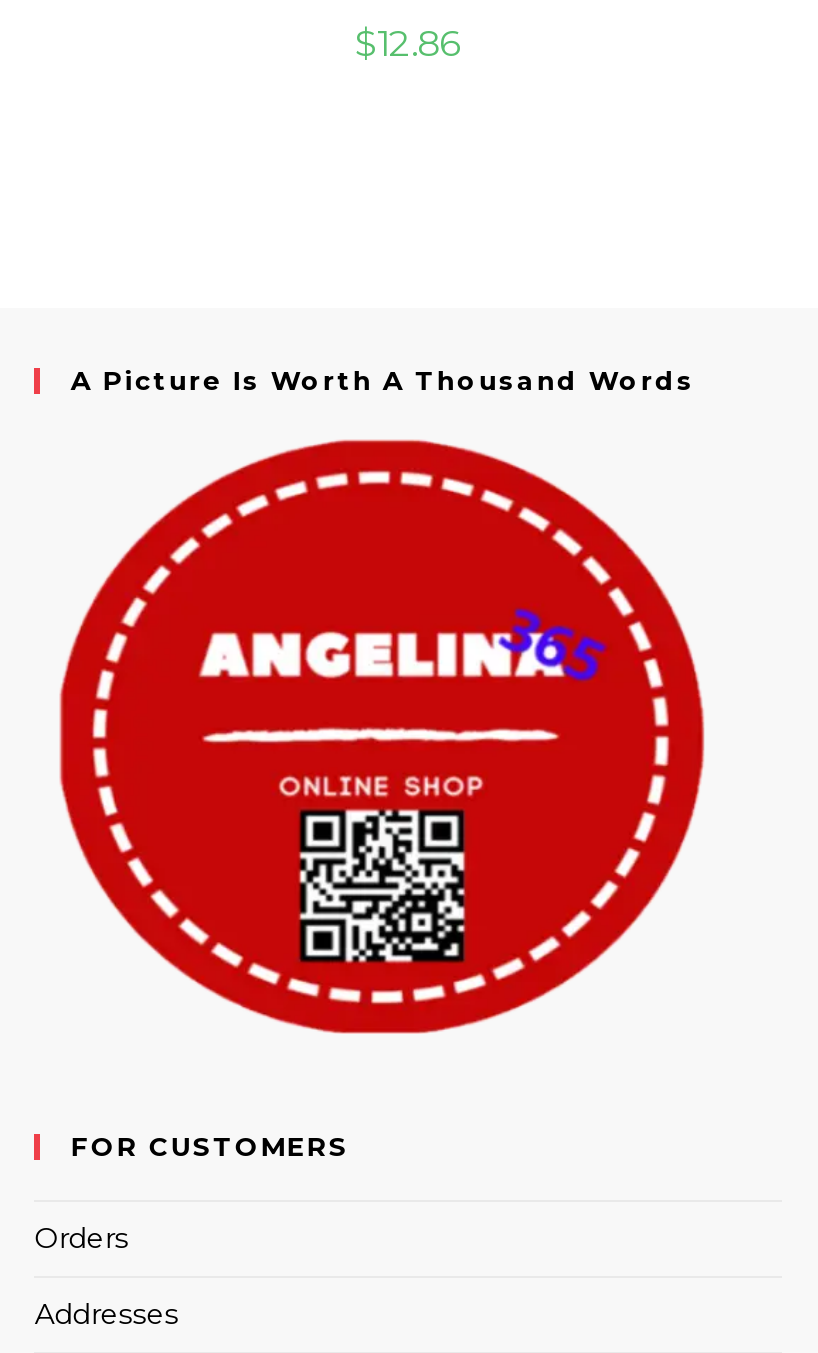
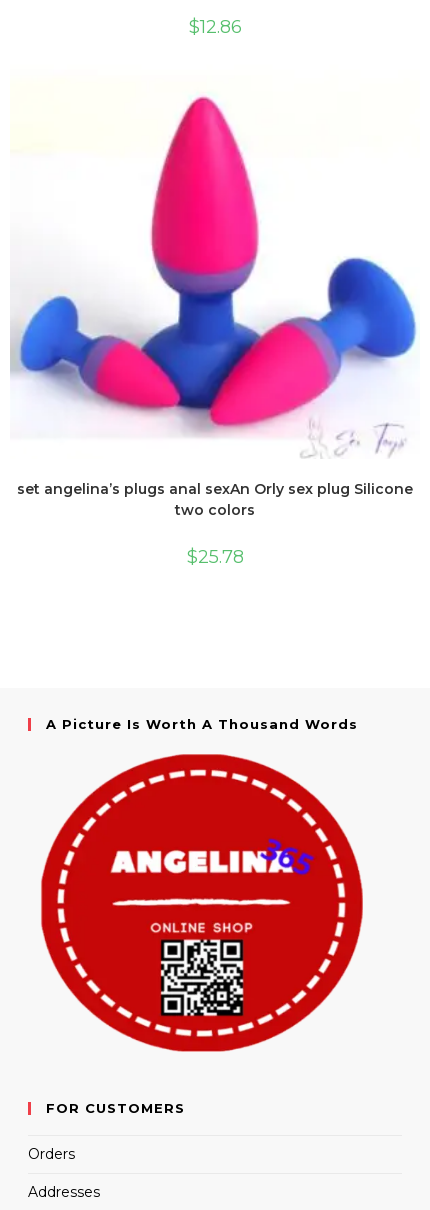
none -> [10,96,417,568] [image] | set angelina’s plugs anal sexAn Orly sex plug Silicone | two colors | $25.78

